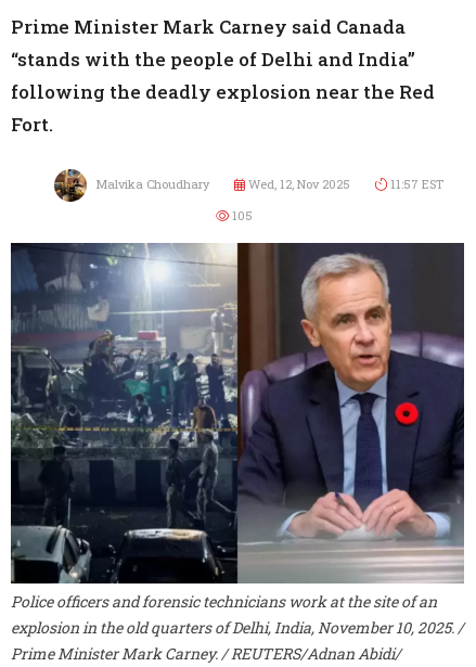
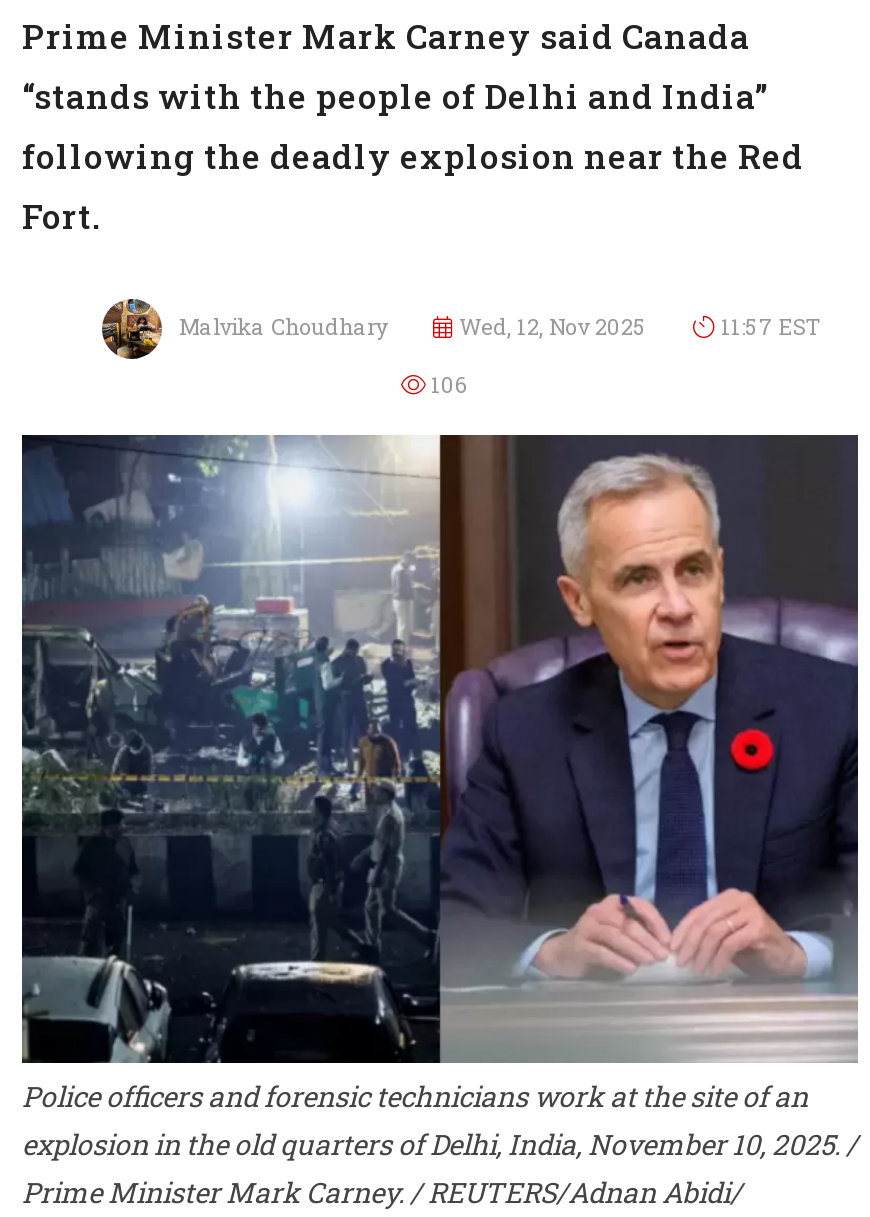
[229,207,259,223] 105 -> [425,369,479,399] 106

